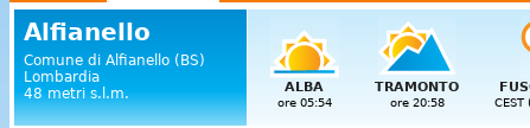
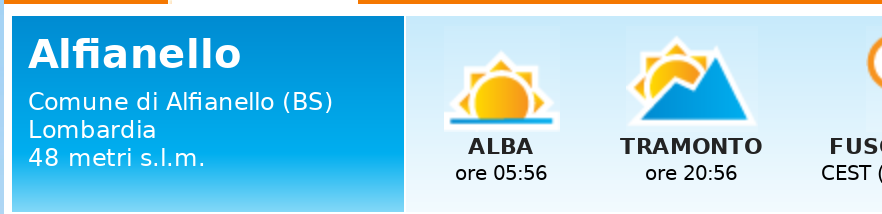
[277,96,331,109] ore 05:54 -> [455,162,547,184] ore 05:56
[389,96,444,109] ore 20:58 -> [645,162,737,184] ore 20:56

